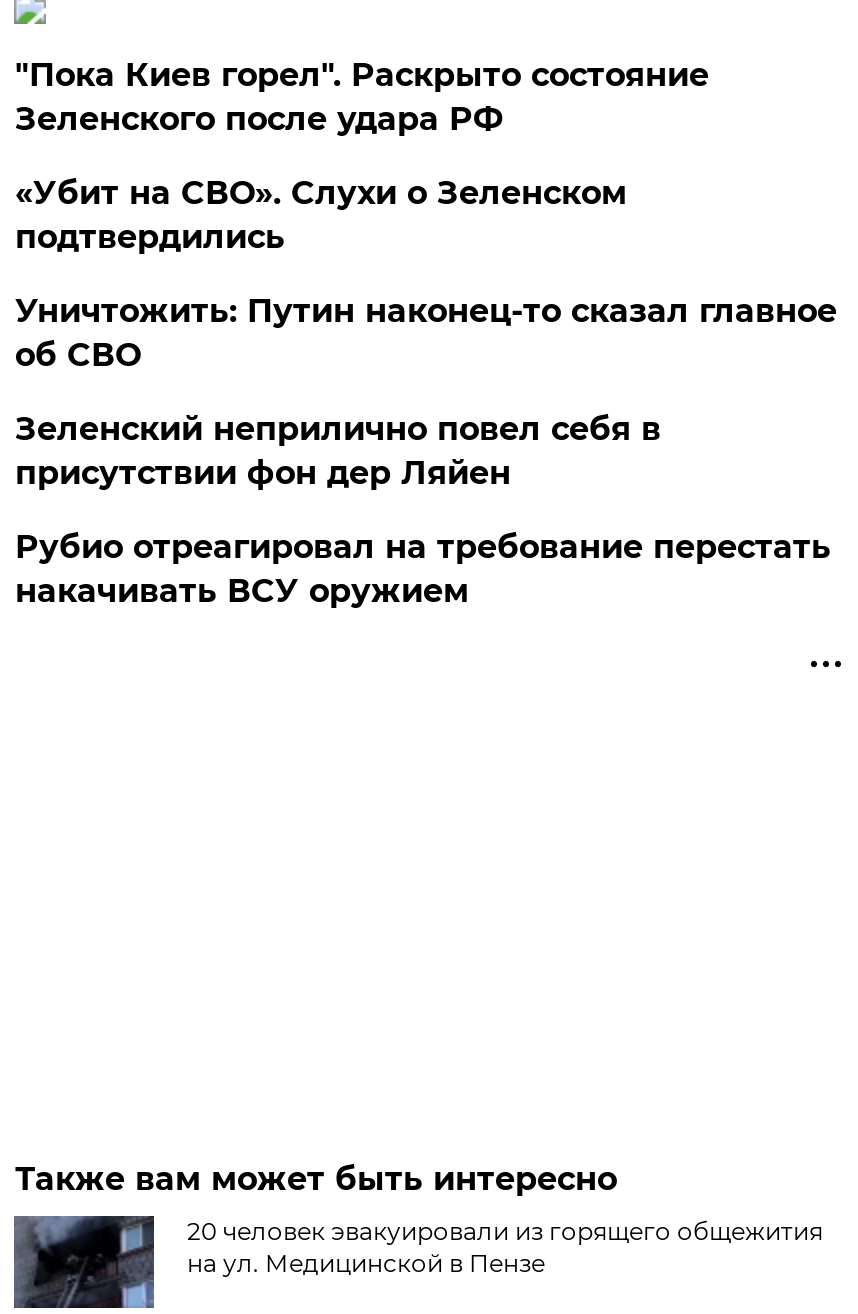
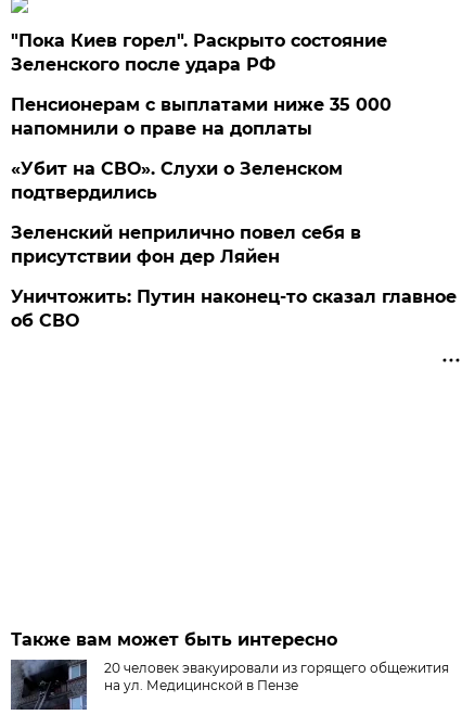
none -> [11,94,392,139] Пенсионерам с выплатами ниже 35 000 | напомнили о праве на доплаты
moved [15,174,627,256] -> [11,158,343,203]: «Убит на СВО». Слухи о Зеленском | подтвердились
moved [15,292,837,374] -> [11,286,457,331]: Уничтожить: Путин наконец-то сказал главное | об СВО
[15,528,831,610] Рубио отреагировал на требование перестать | накачивать ВСУ оружием -> none

